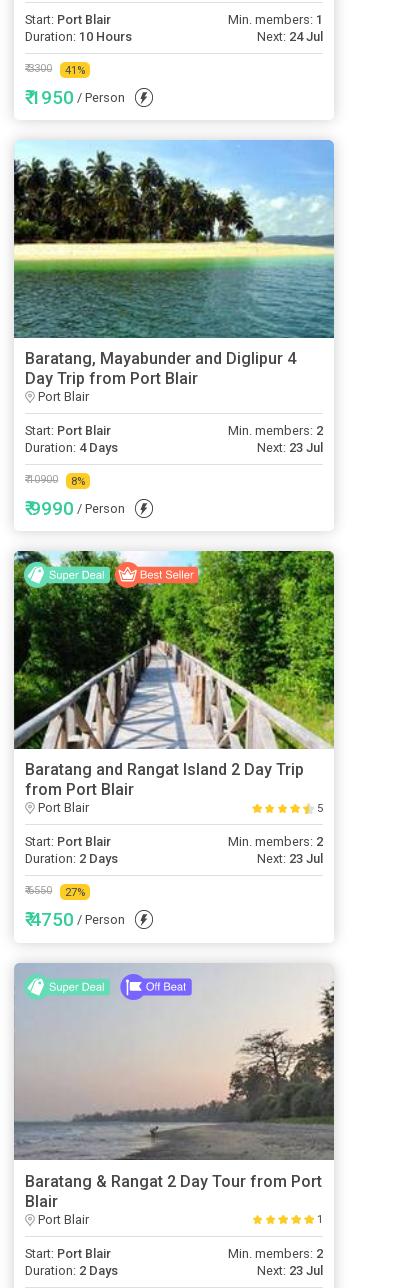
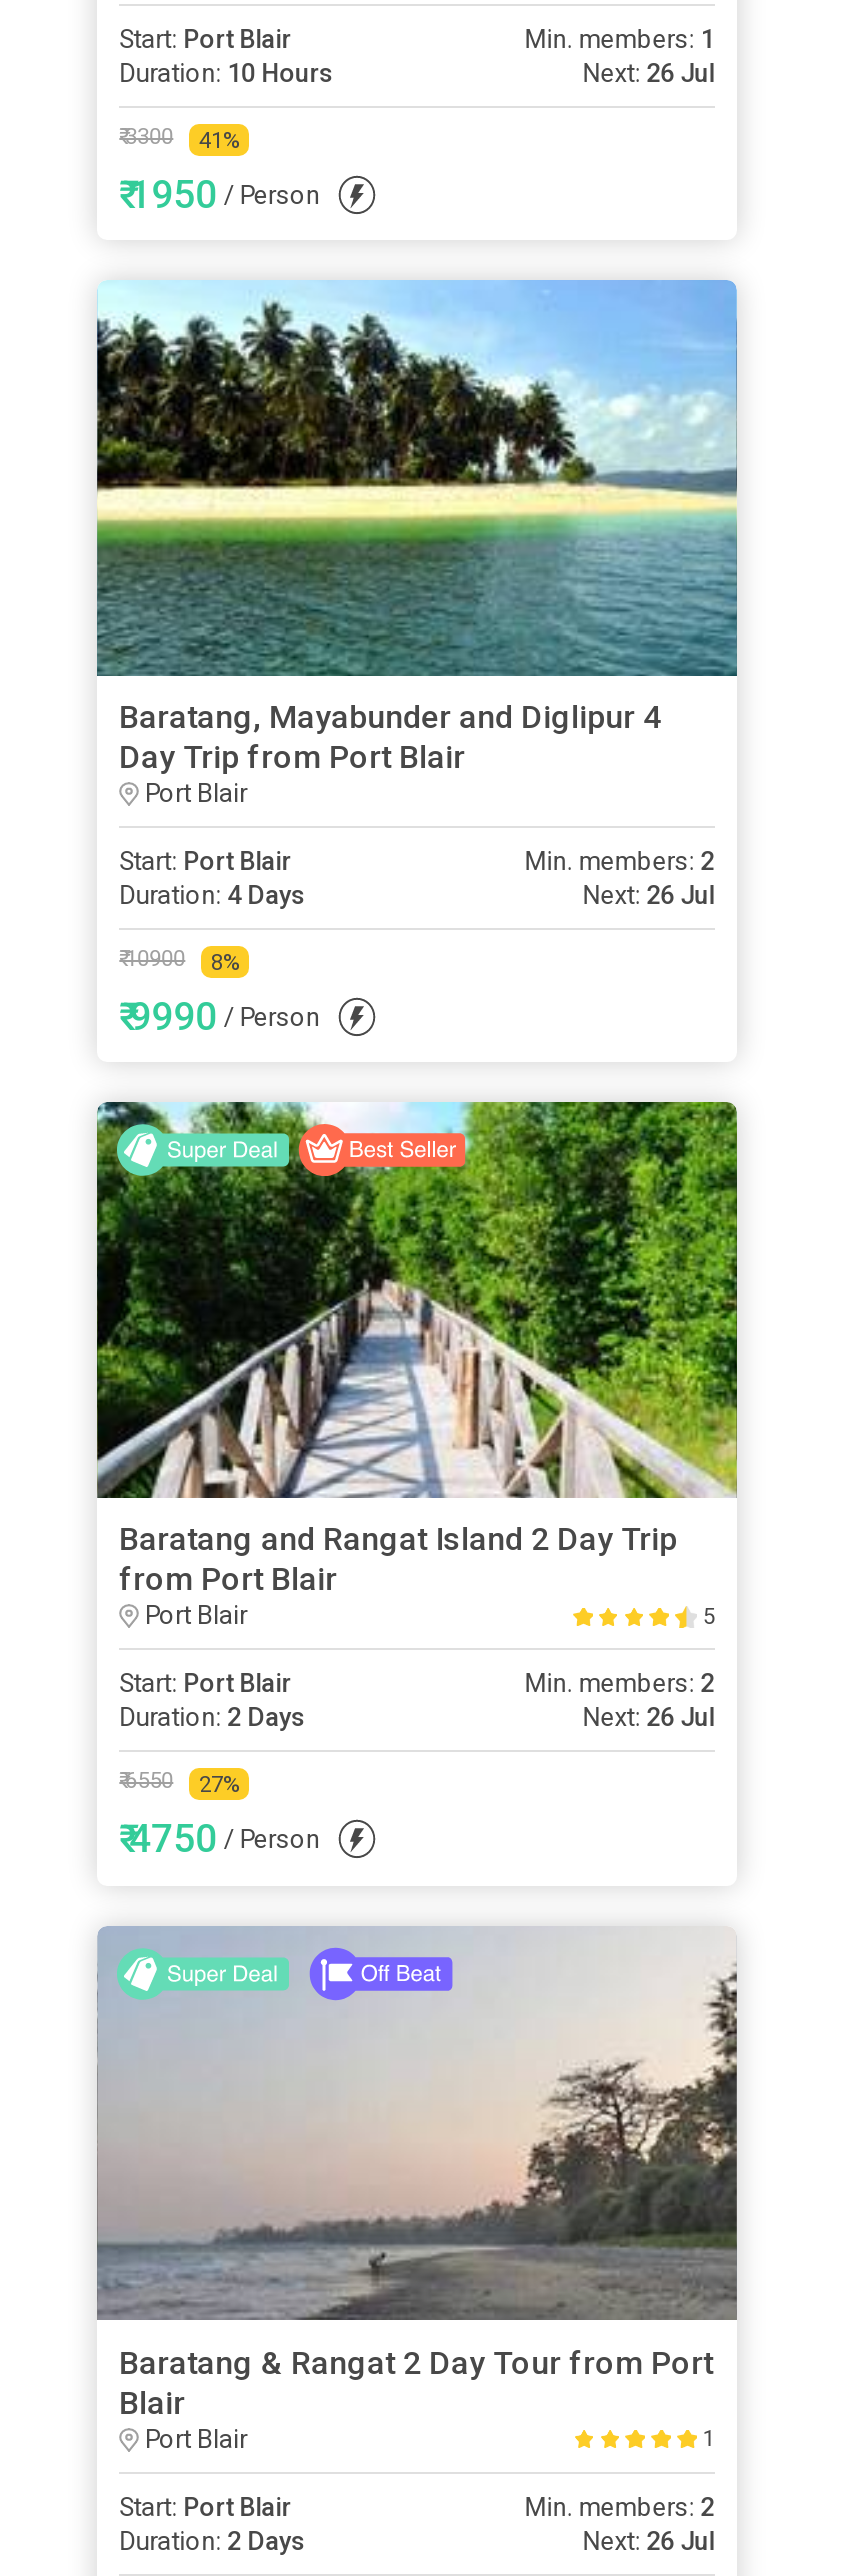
[257,29,323,44] Next: 24 Jul -> [583,58,715,88] Next: 26 Jul
[257,440,323,455] Next: 23 Jul -> [583,880,715,910] Next: 26 Jul
[257,851,323,866] Next: 23 Jul -> [583,1703,715,1733] Next: 26 Jul
[257,1262,323,1277] Next: 23 Jul -> [583,2525,715,2555] Next: 26 Jul

